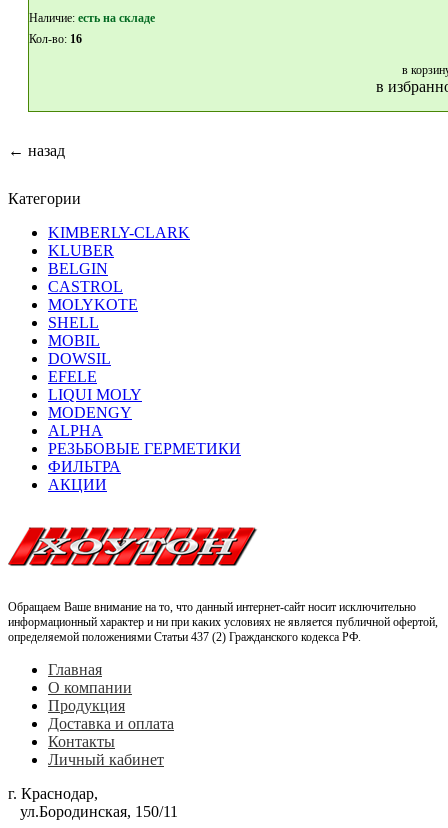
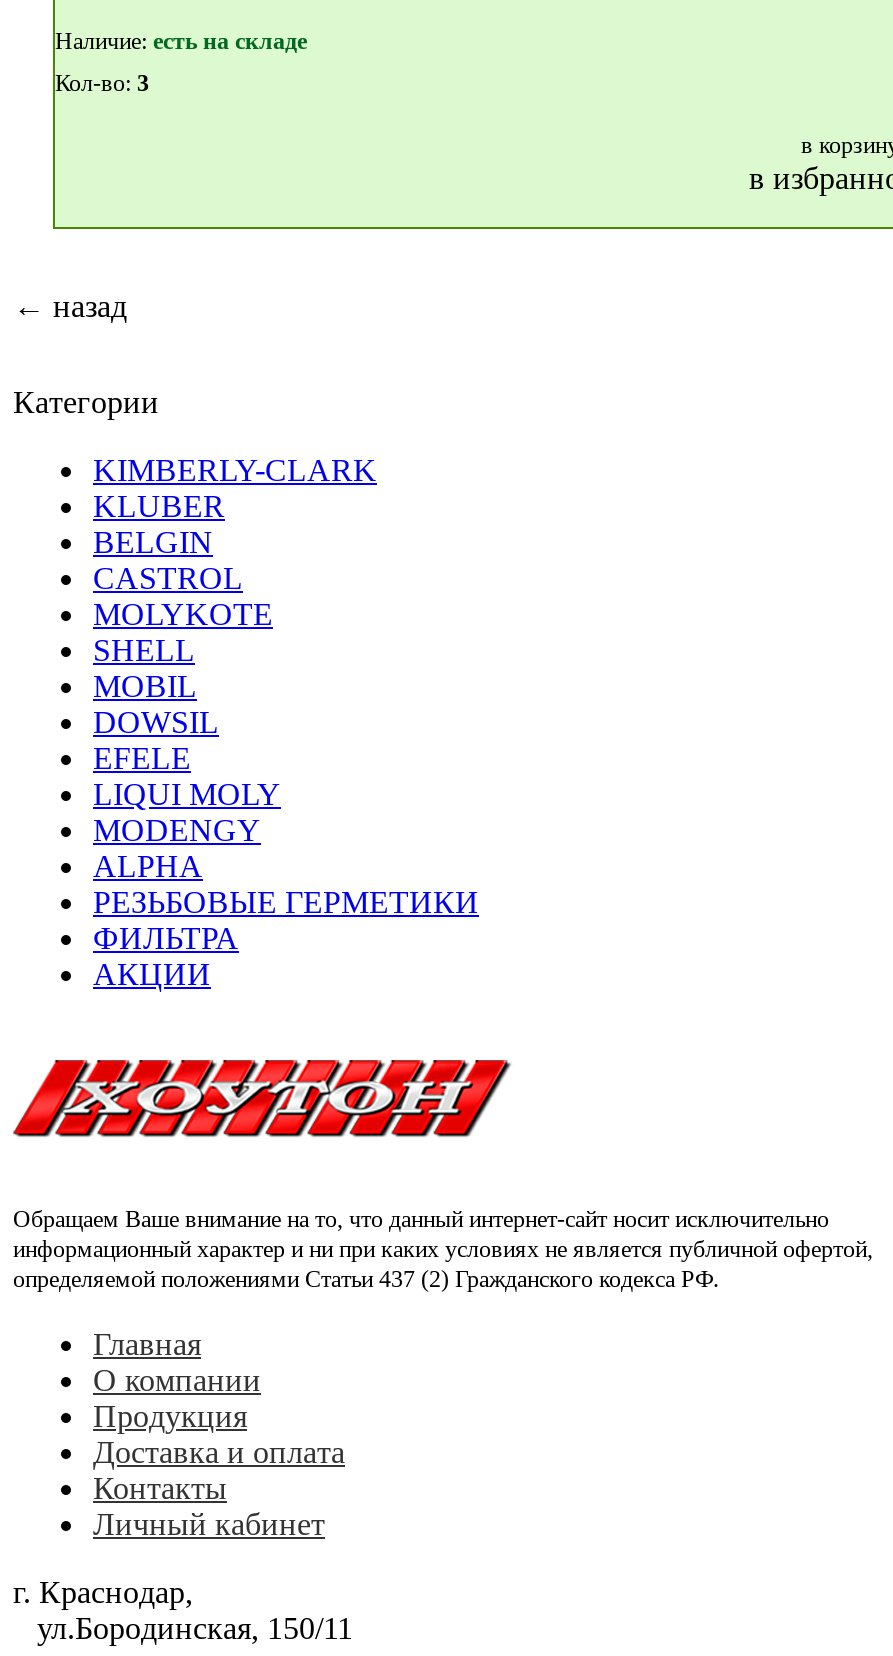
[29,31,82,45] Кол-во: 16 -> [55,68,149,96] Кол-во: 3

